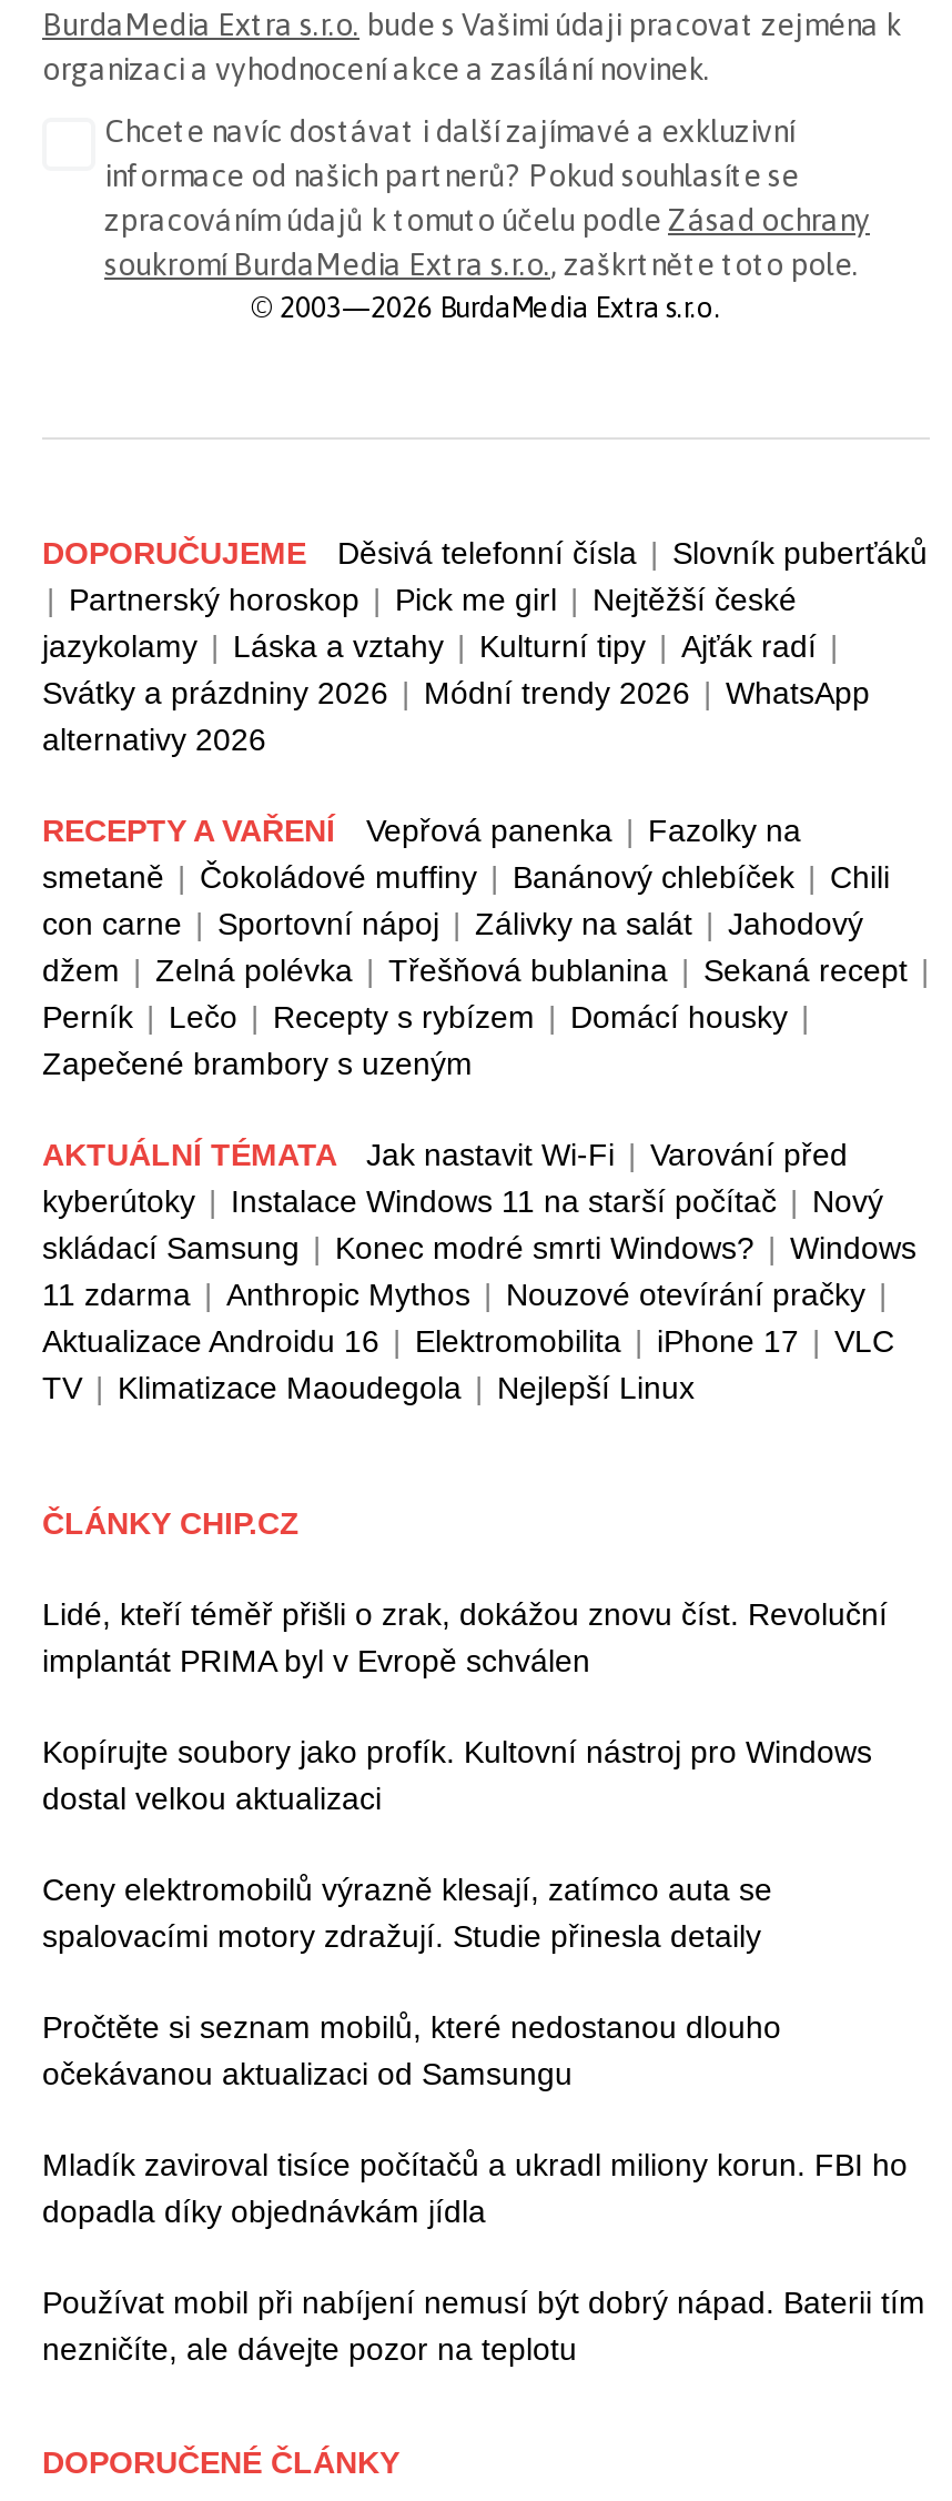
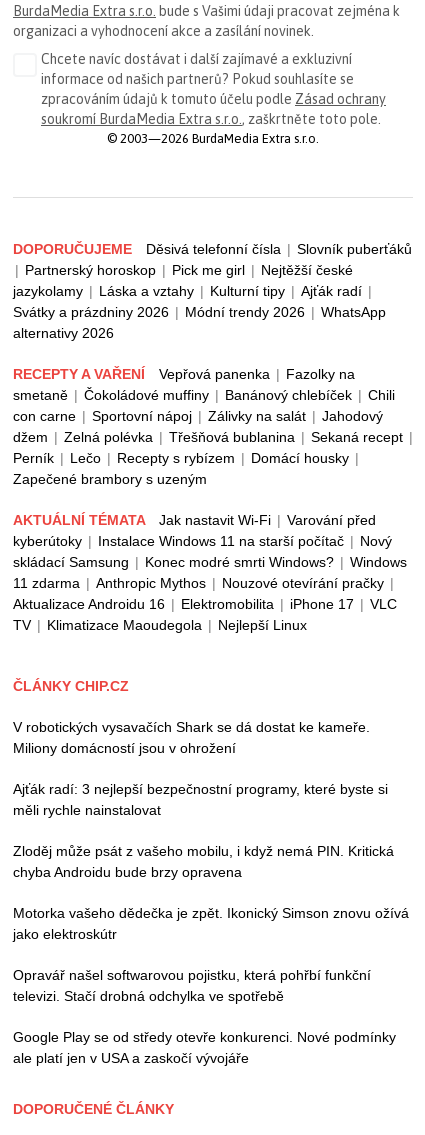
[42,1597,888,1679] Lidé, kteří téměř přišli o zrak, dokážou znovu číst. Revoluční | implantát PRIMA byl v Evropě schválen -> [13,719,370,756] V robotických vysavačích Shark se dá dostat ke kameře. | Miliony domácností jsou v ohrožení
[42,1734,872,1817] Kopírujte soubory jako profík. Kultovní nástroj pro Windows | dostal velkou aktualizaci -> [13,781,388,818] Ajťák radí: 3 nejlepší bezpečnostní programy, které byste si | měli rychle nainstalovat
[42,1872,772,1954] Ceny elektromobilů výrazně klesají, zatímco auta se | spalovacími motory zdražují. Studie přinesla detaily -> [13,843,394,880] Zloděj může psát z vašeho mobilu, i když nemá PIN. Kritická | chyba Androidu bude brzy opravena
[42,2010,781,2092] Pročtěte si seznam mobilů, které nedostanou dlouho | očekávanou aktualizaci od Samsungu -> [13,905,409,942] Motorka vašeho dědečka je zpět. Ikonický Simson znovu ožívá | jako elektroskútr
[42,2147,908,2229] Mladík zaviroval tisíce počítačů a ukradl miliony korun. FBI ho | dopadla díky objednávkám jídla -> [13,967,371,1004] Opravář našel softwarovou pojistku, která pohřbí funkční | televizi. Stačí drobná odchylka ve spotřebě
[42,2285,925,2367] Používat mobil při nabíjení nemusí být dobrý nápad. Baterii tím | nezničíte, ale dávejte pozor na teplotu -> [13,1029,396,1066] Google Play se od středy otevře konkurenci. Nové podmínky | ale platí jen v USA a zaskočí vývojáře

